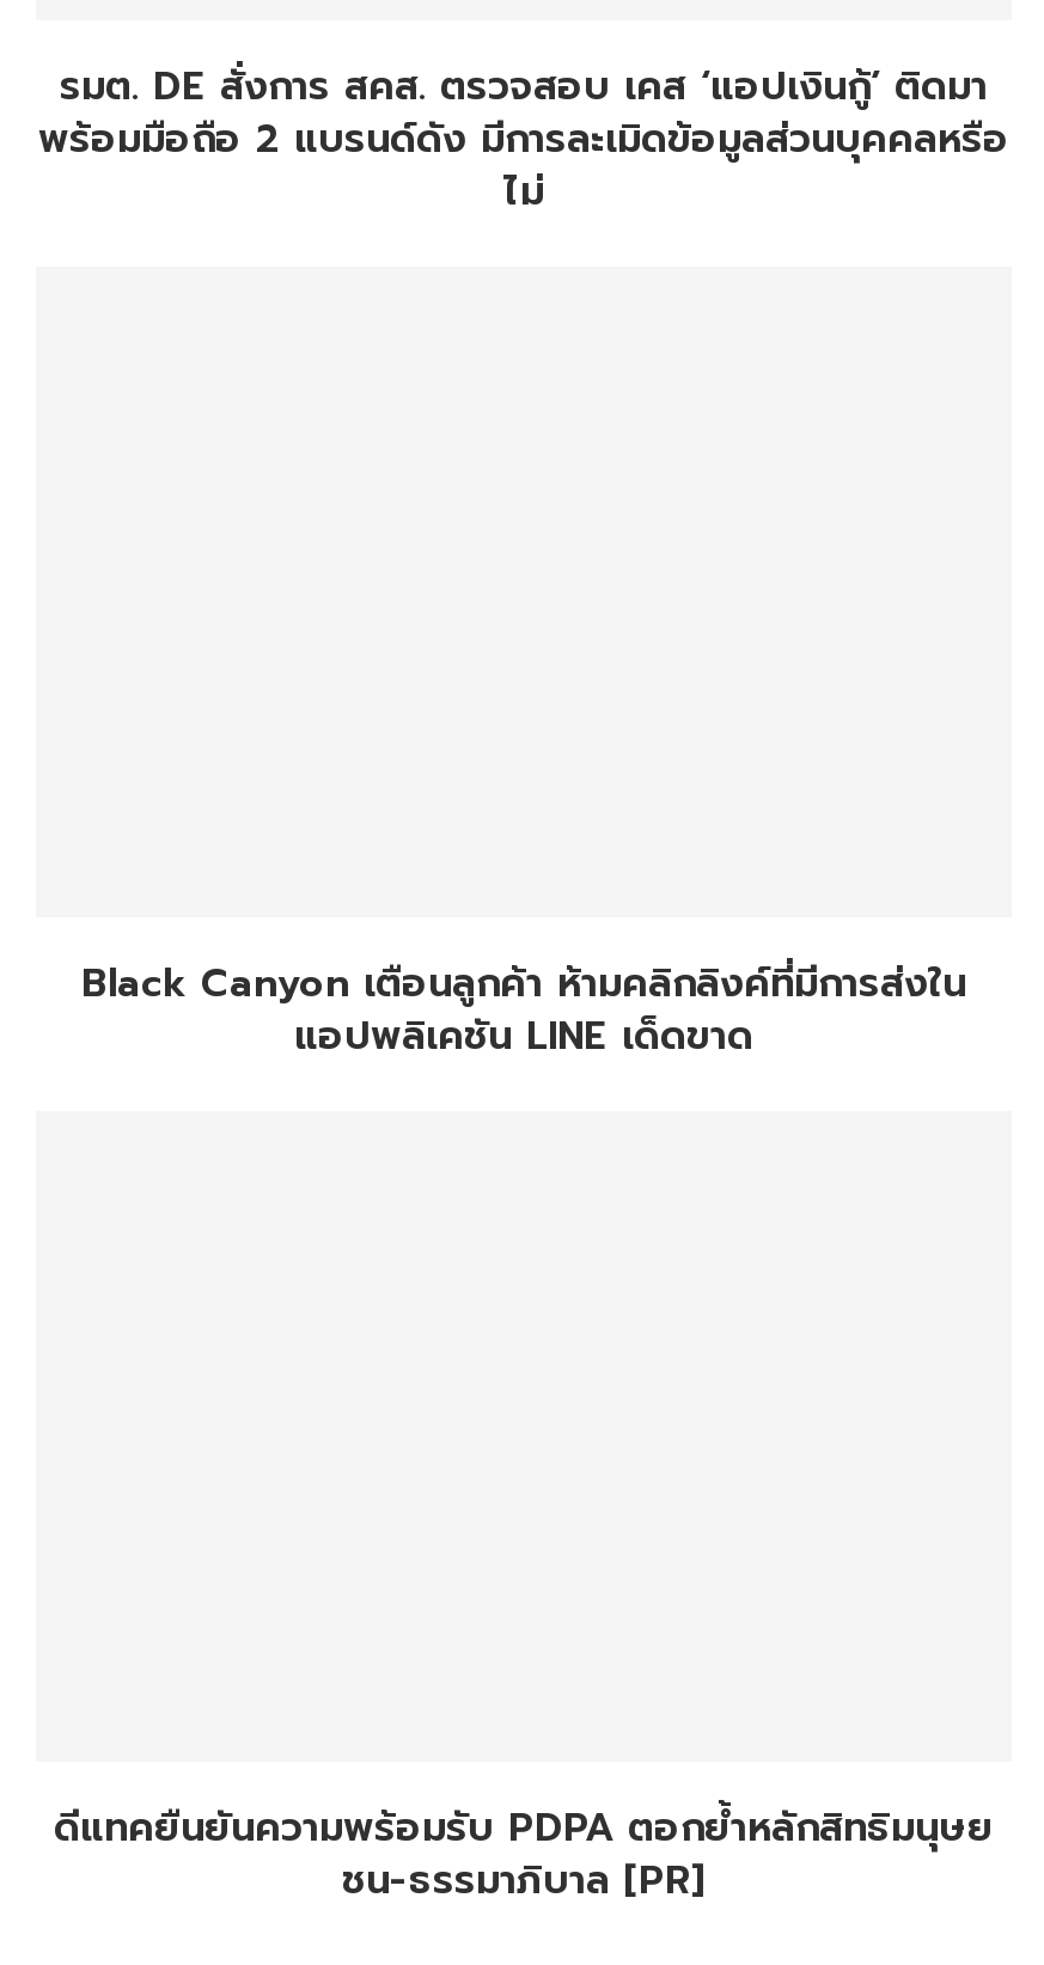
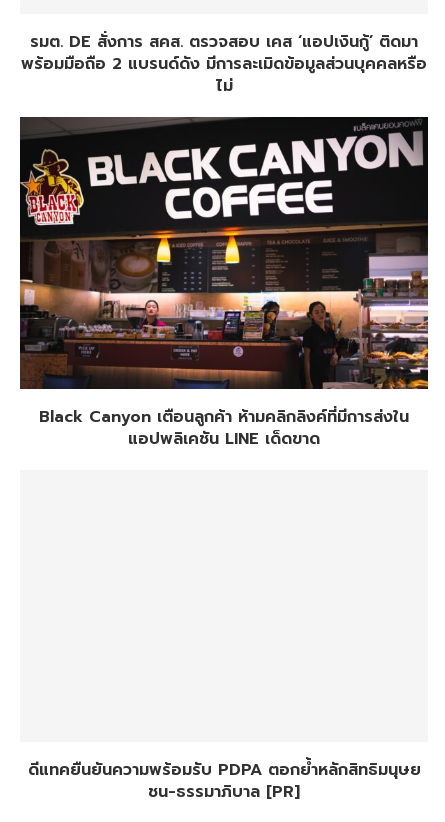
none -> [19,116,429,390] [image]

